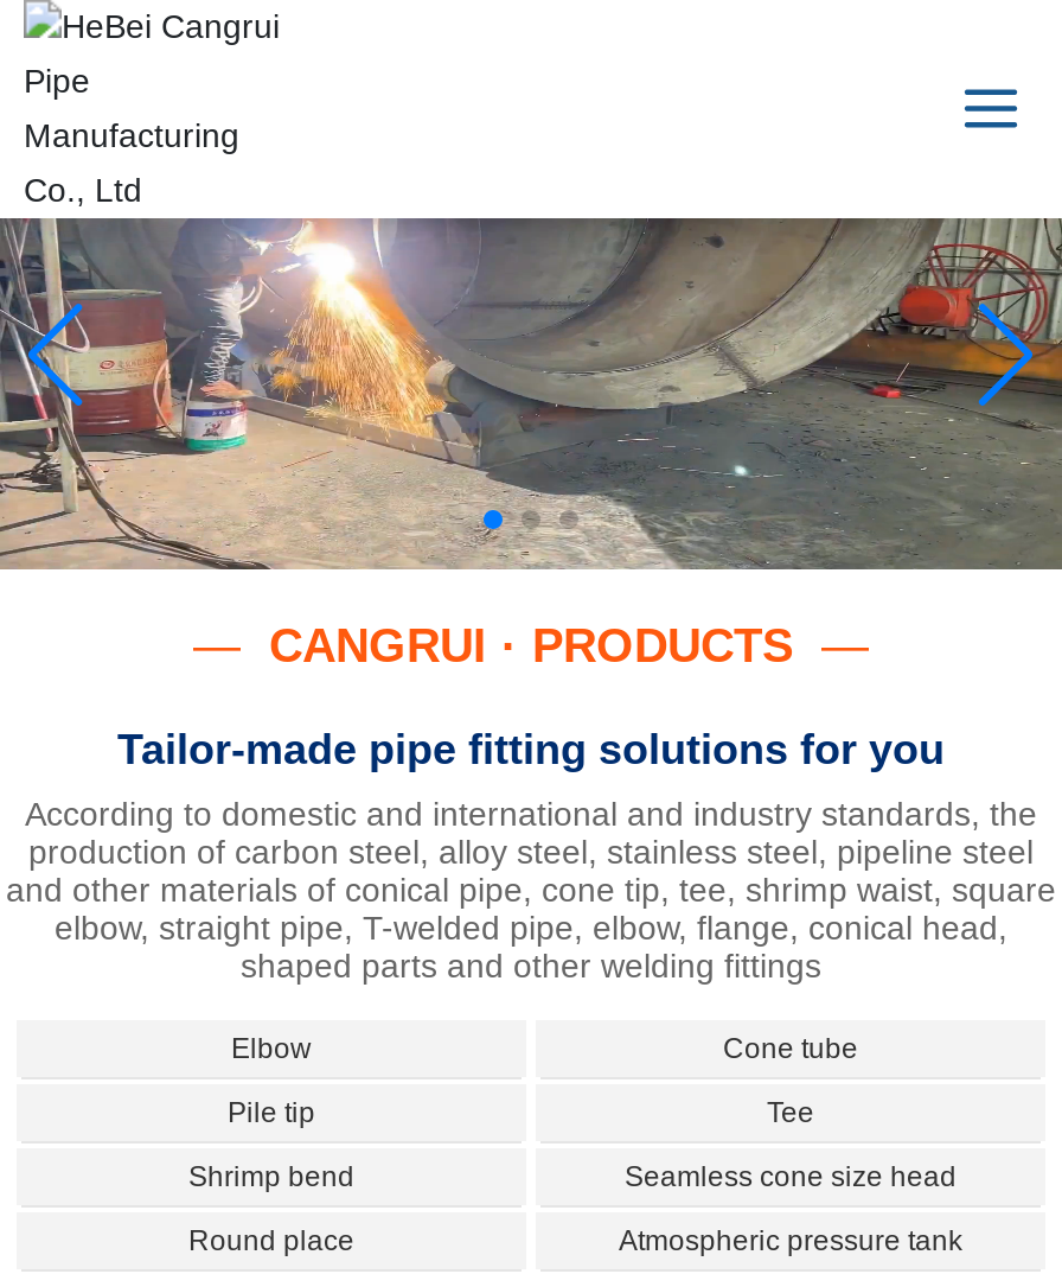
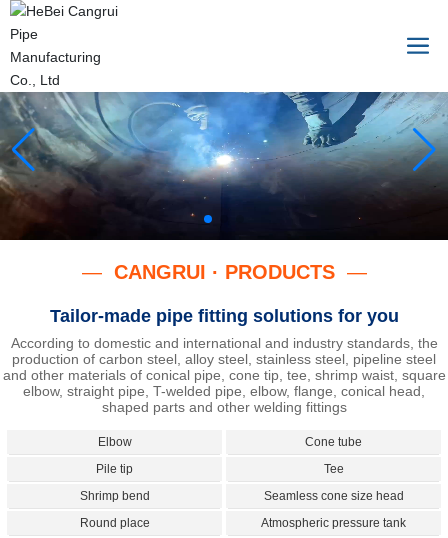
[7,216,1055,572] [image] -> [3,91,445,241] [image]

